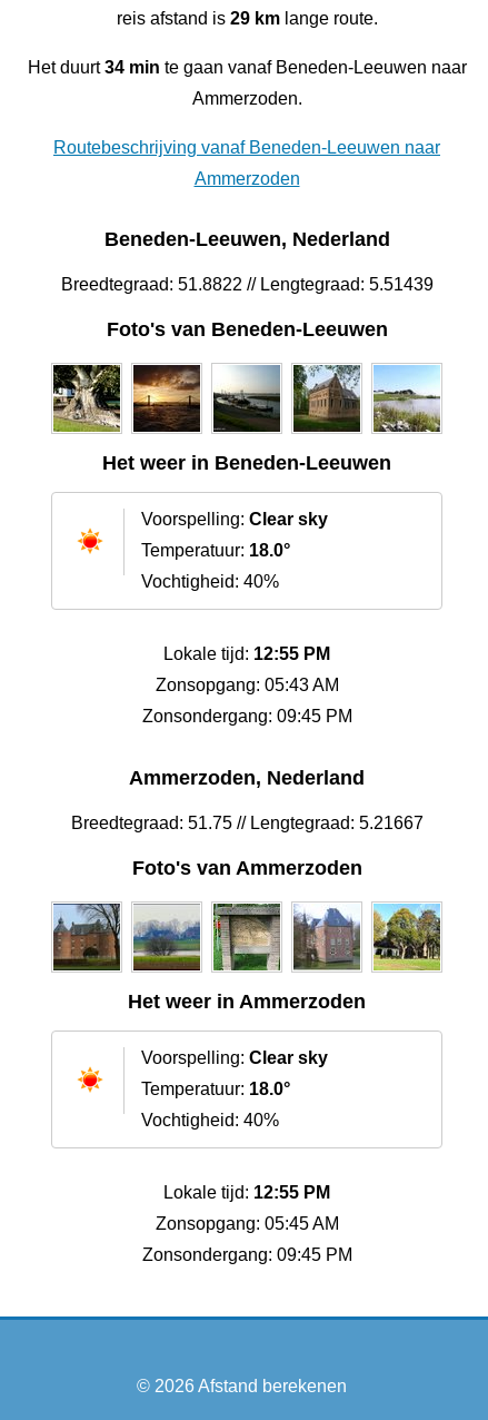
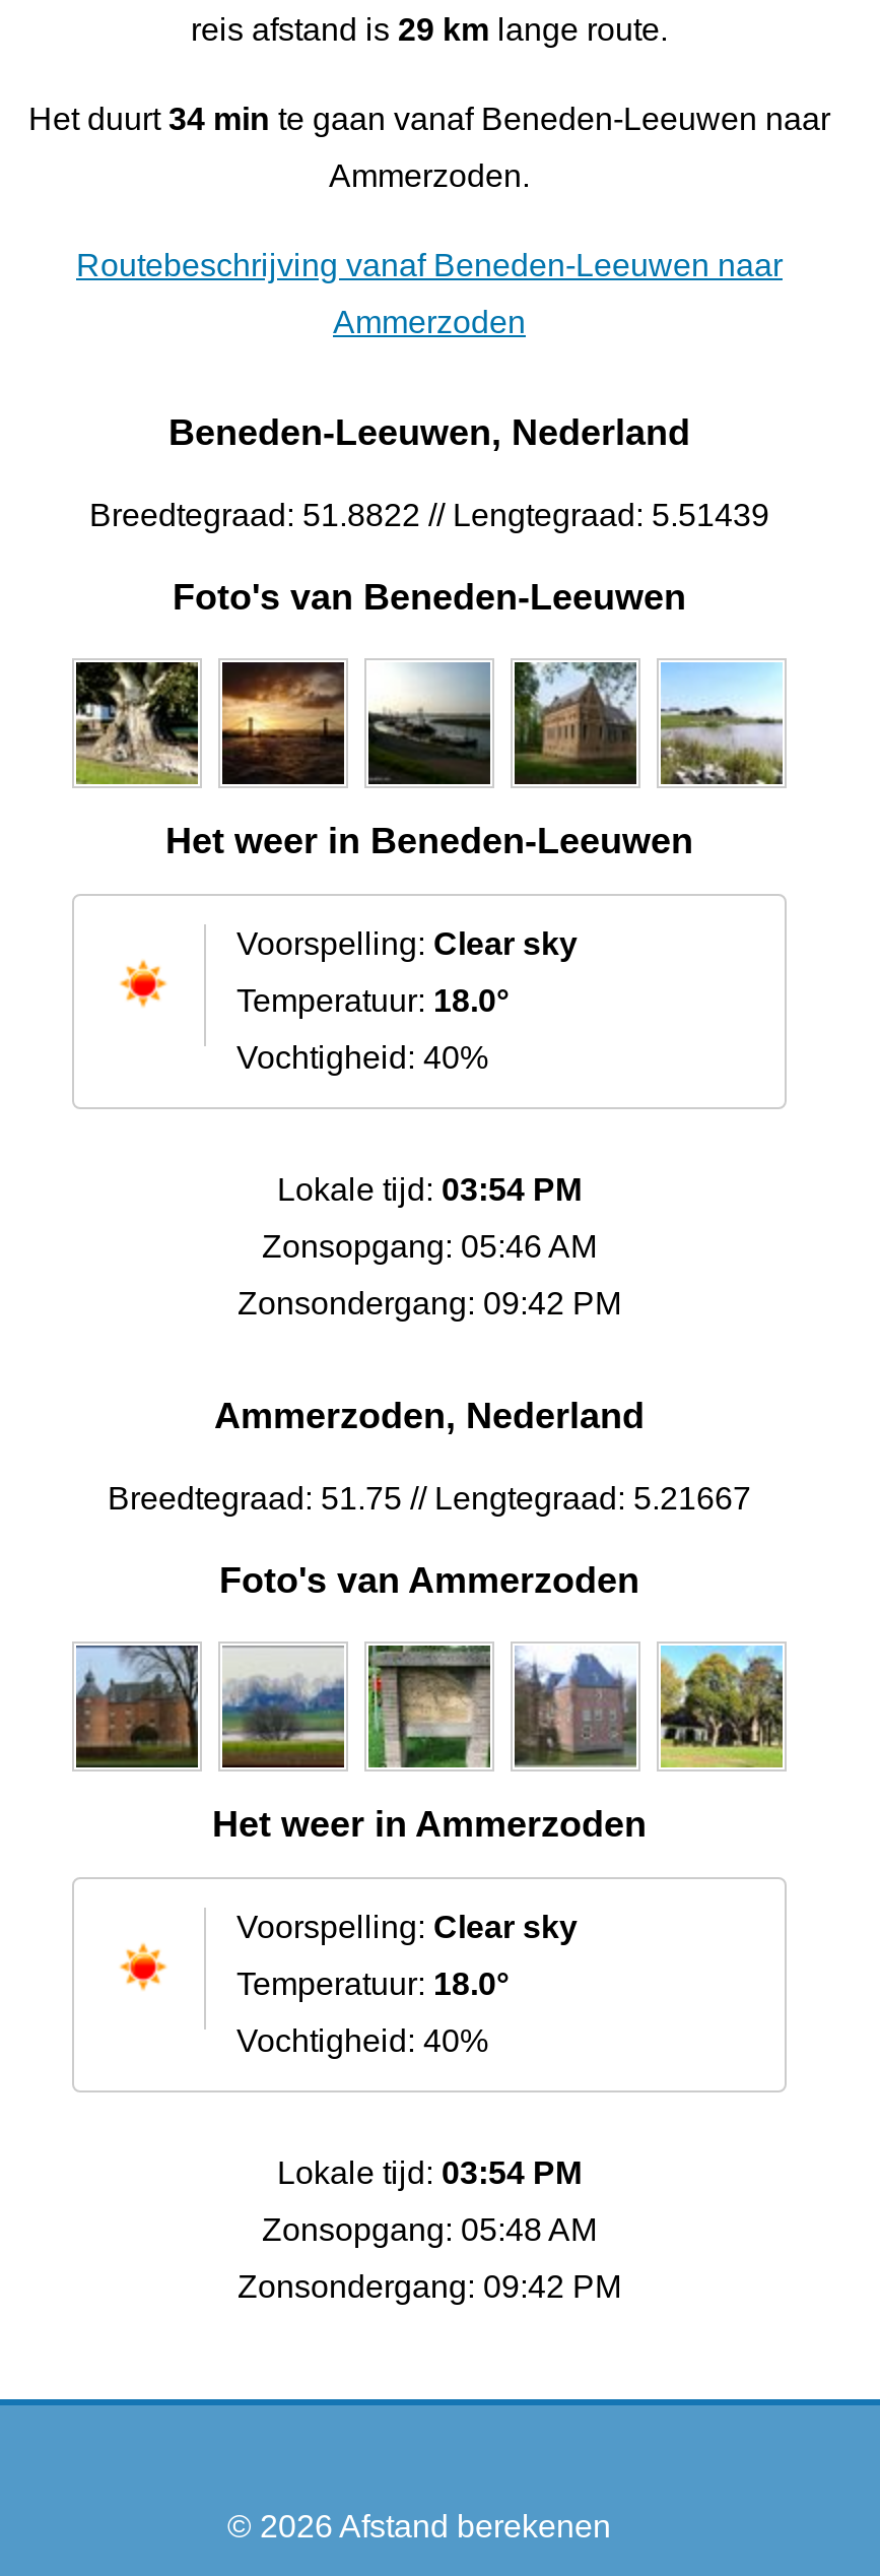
[163,645,330,664] Lokale tijd: 12:55 PM -> [277,1173,582,1207] Lokale tijd: 03:54 PM
[155,676,338,695] Zonsopgang: 05:43 AM -> [262,1230,597,1264] Zonsopgang: 05:46 AM
[142,707,352,726] Zonsondergang: 09:45 PM -> [238,1287,621,1321] Zonsondergang: 09:42 PM
[163,1183,330,1202] Lokale tijd: 12:55 PM -> [277,2155,582,2190] Lokale tijd: 03:54 PM
[155,1214,338,1233] Zonsopgang: 05:45 AM -> [262,2212,597,2247] Zonsopgang: 05:48 AM
[142,1245,352,1264] Zonsondergang: 09:45 PM -> [238,2269,621,2304] Zonsondergang: 09:42 PM

